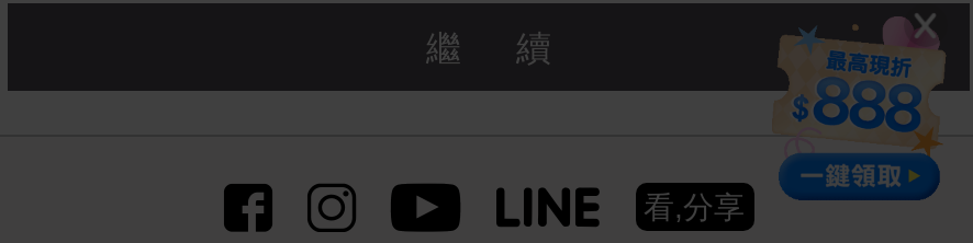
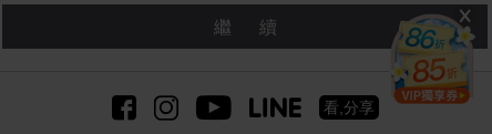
[772,14,948,202] [image] -> [389,11,475,105] [image]

